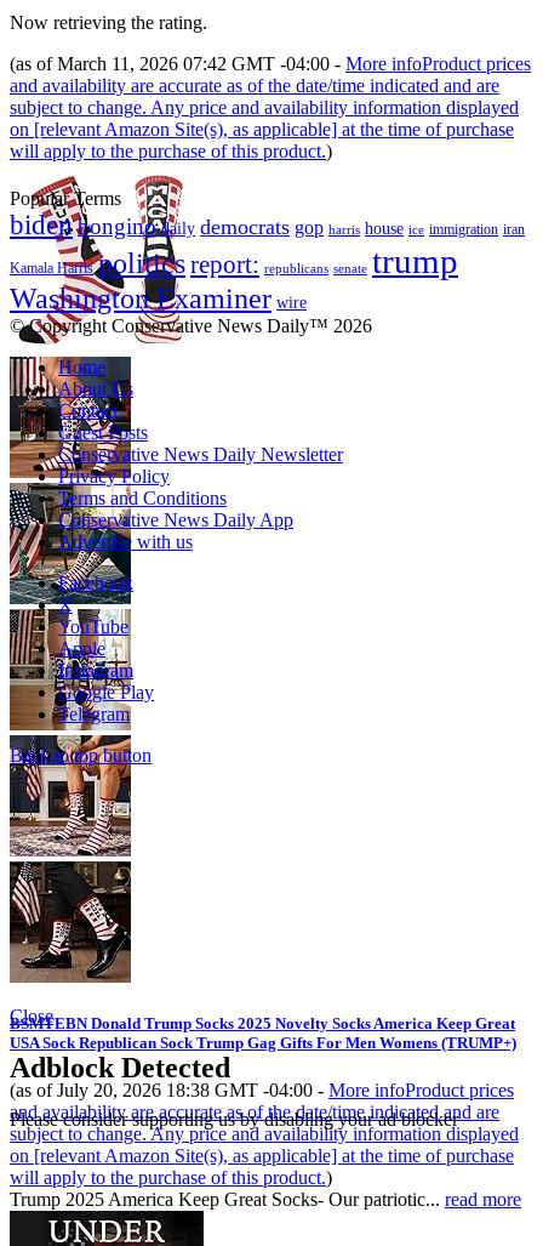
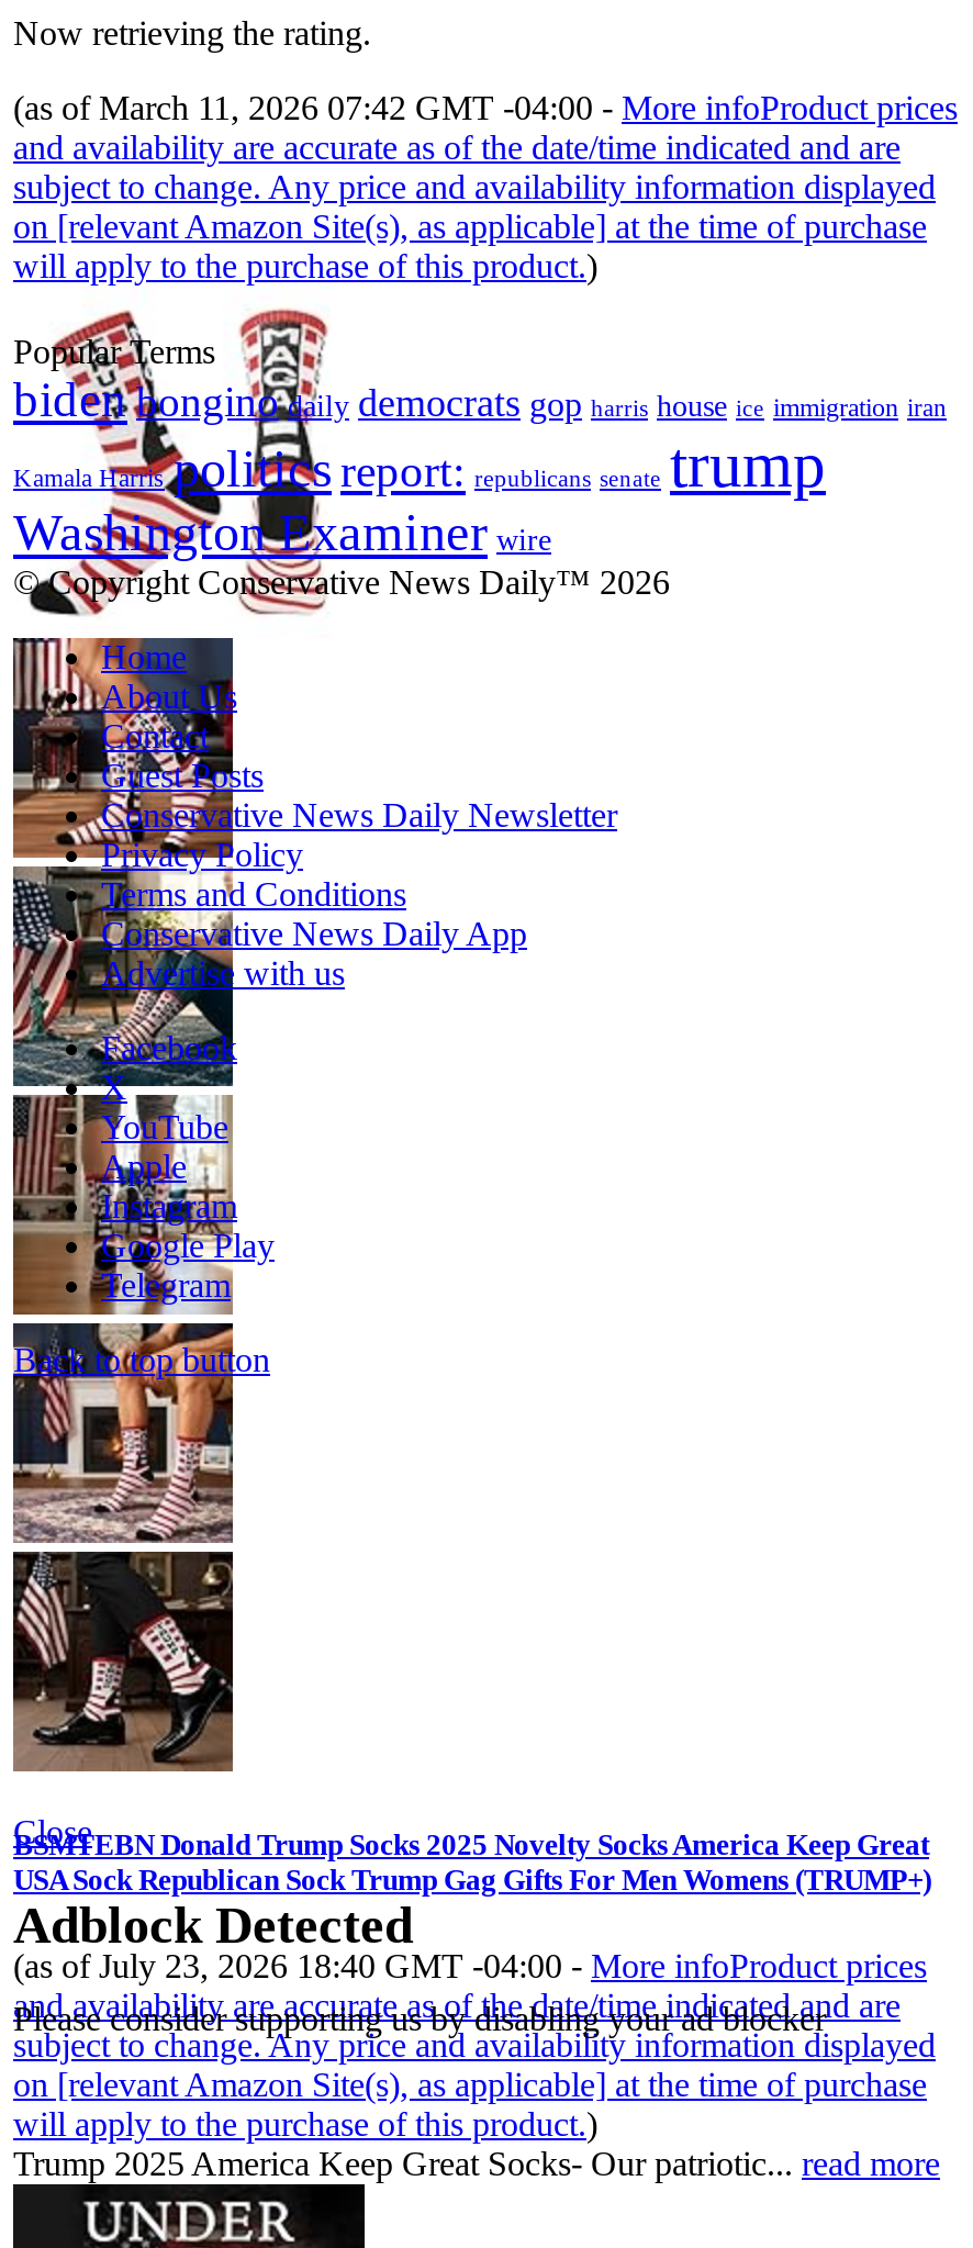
[10,1080,514,1101] (as of July 20, 2026 18:38 GMT -04:00 - More infoProduct prices -> [13,1947,927,1985] (as of July 23, 2026 18:40 GMT -04:00 - More infoProduct prices

